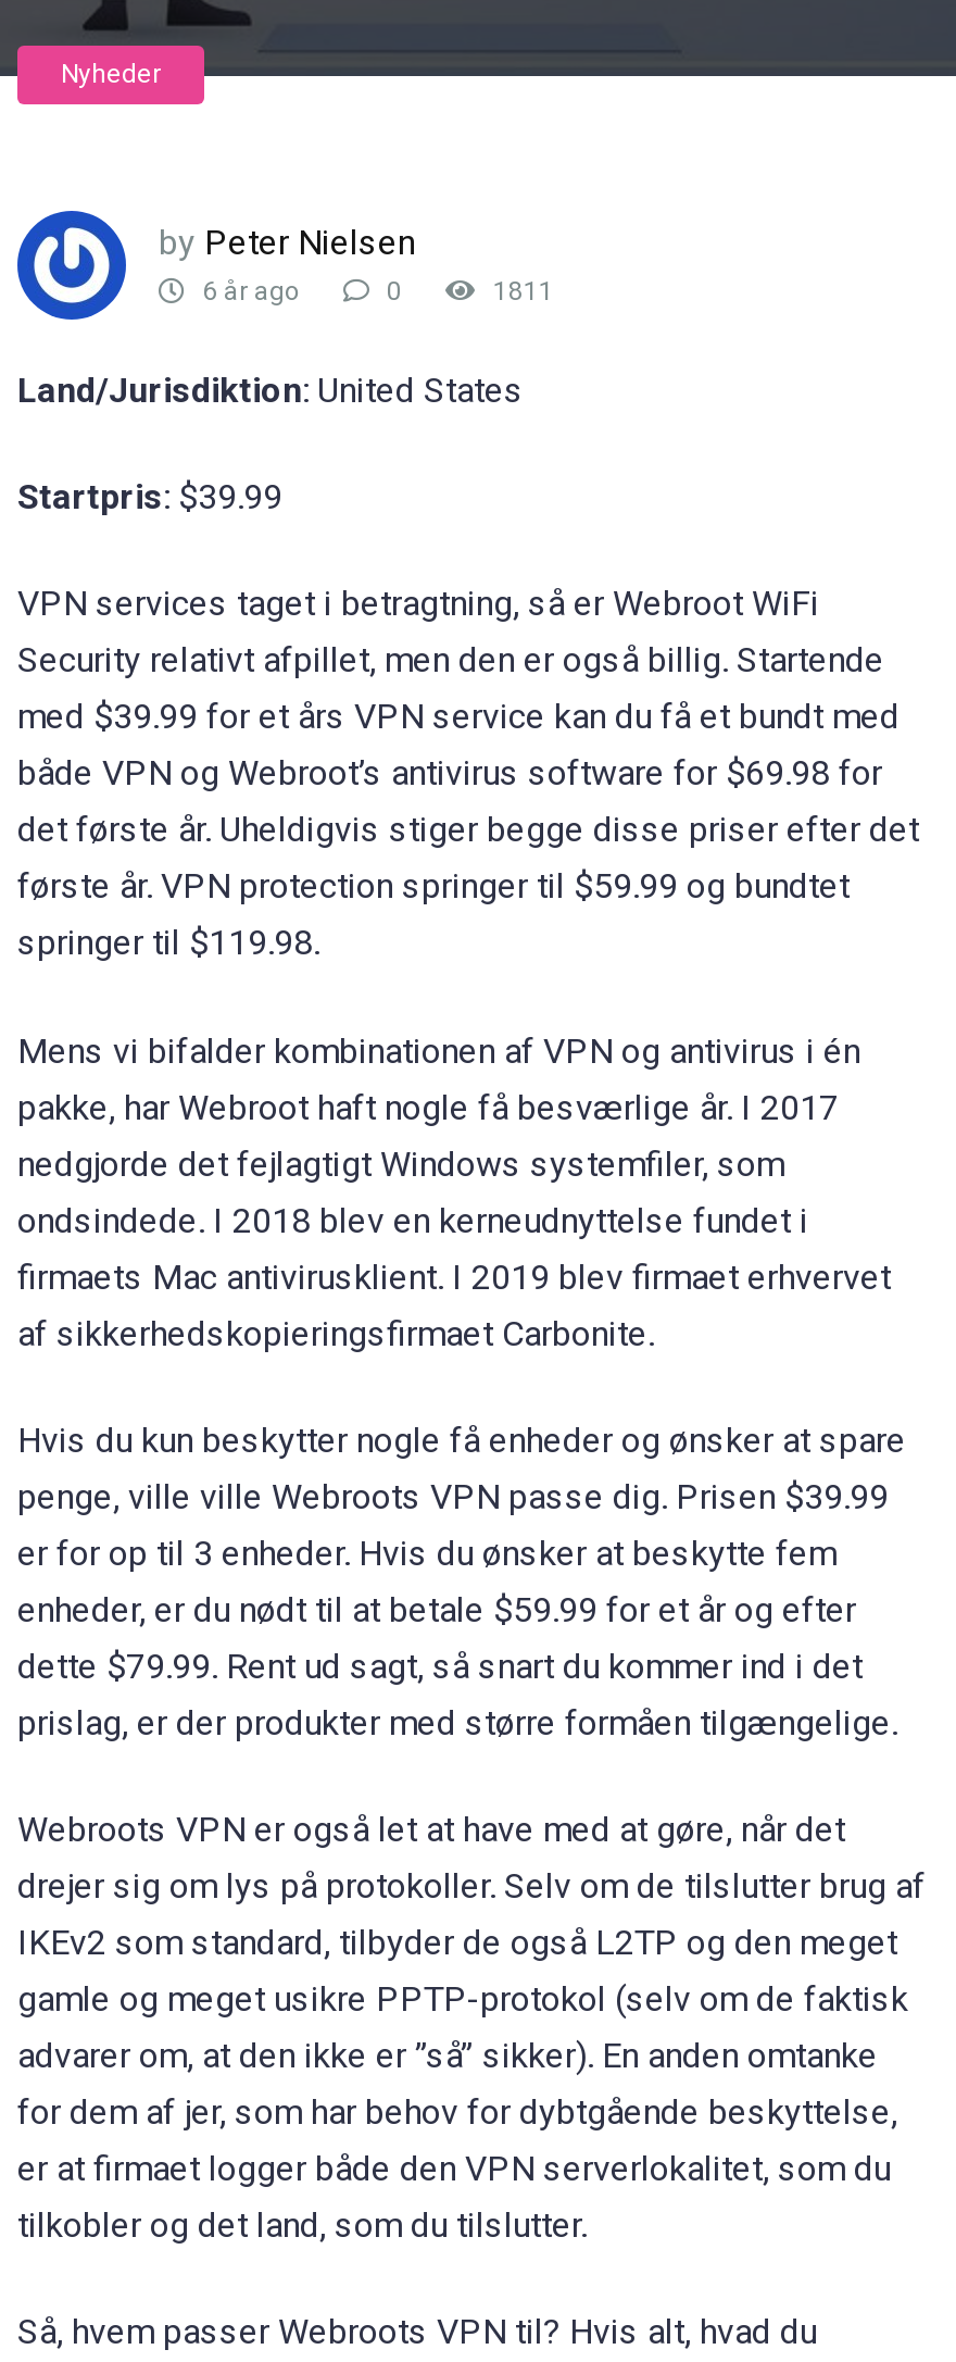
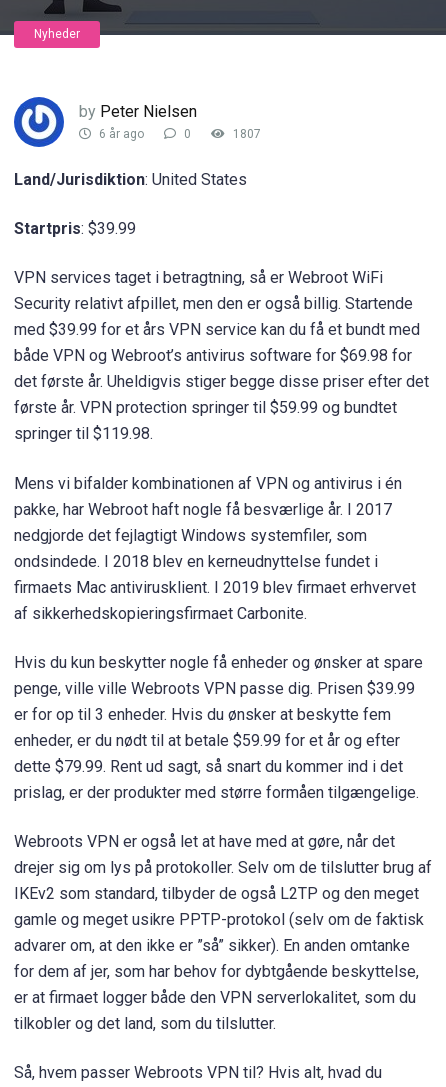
[487,276,554,307] 1811 -> [230,127,261,141] 1807

